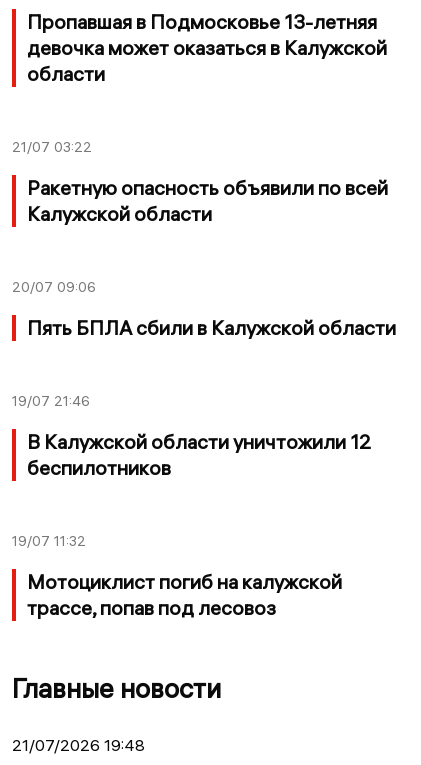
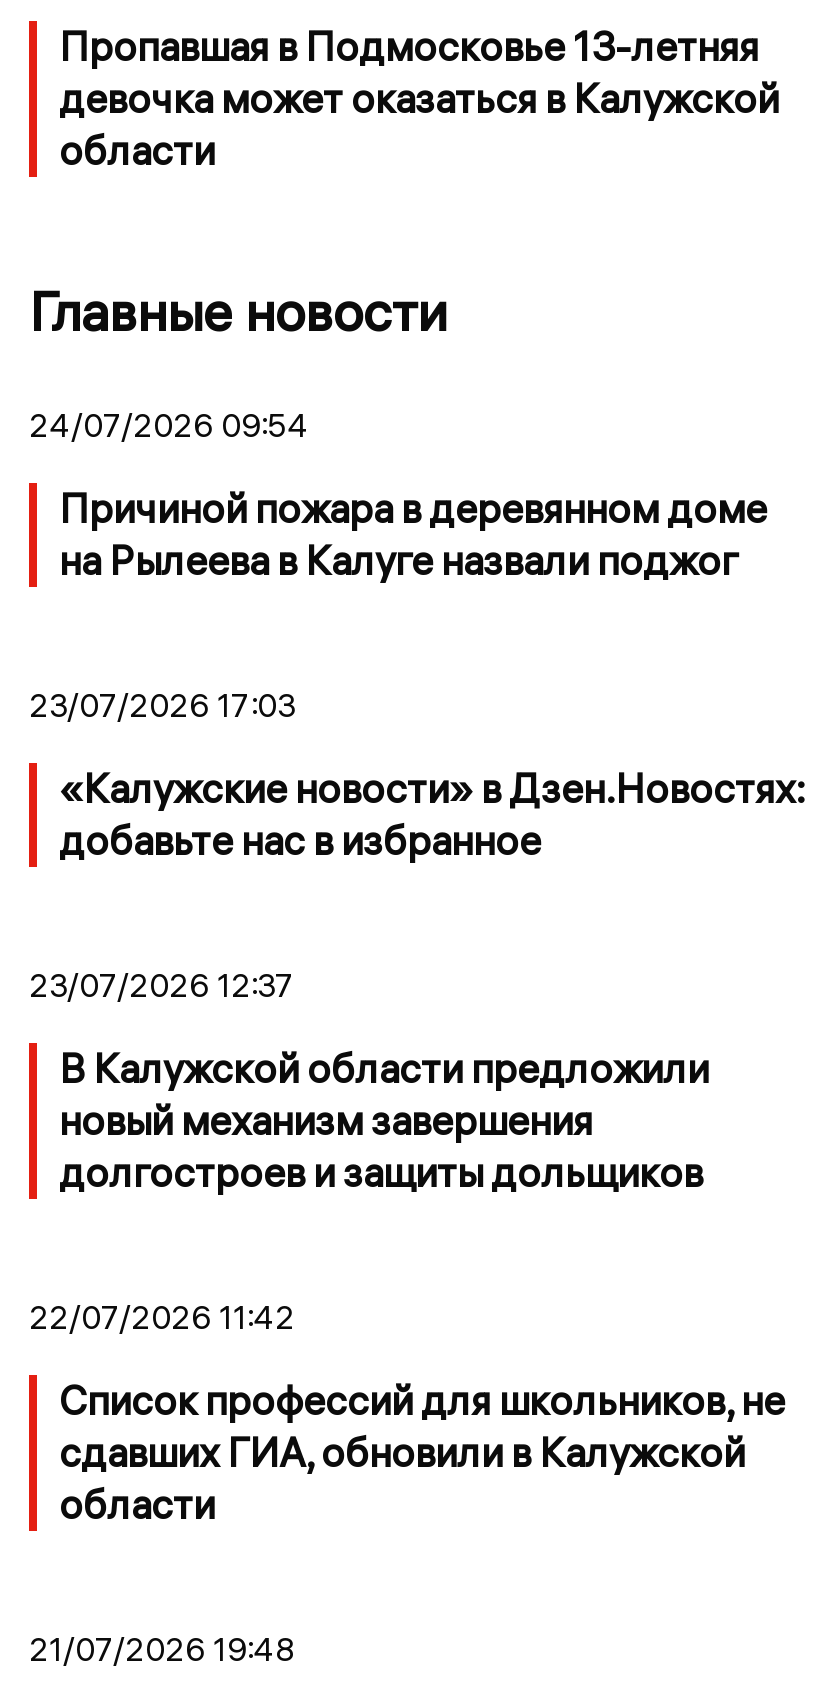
[12,138,396,620] 21/07 03:22 | Ракетную опасность объявили по всей | Калужской области | 20/07 09:06 | Пять БПЛА сбили в Калужской области | 19/07 21:46 | В Калужской области уничтожили 12 | беспилотников | 19/07 11:32 | Мотоциклист погиб на калужской | трассе, попав под лесовоз -> none
moved [12,672,221,705] -> [29,280,447,346]: Главные новости
none -> [29,406,805,1530] 24/07/2026 09:54 | Причиной пожара в деревянном доме | на Рылеева в Калуге назвали поджог | 23/07/2026 17:03 | «Калужские новости» в Дзен.Новостях: | добавьте нас в избранное | 23/07/2026 12:37 | В Калужской области предложили | новый механизм завершения | долгостроев и защиты дольщиков | 22/07/2026 11:42 | Список профессий для школьников, не | сдавших ГИА, обновили в Калужской | области

